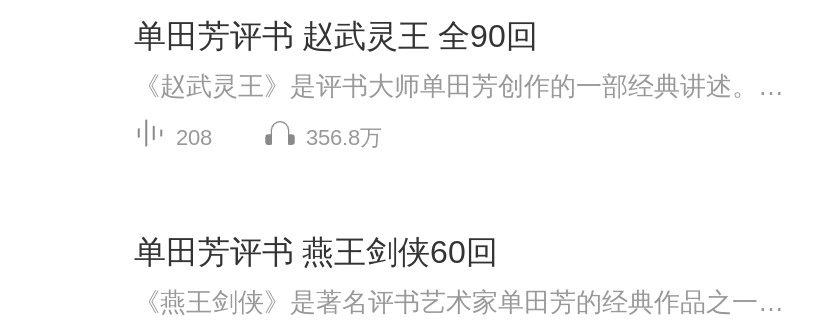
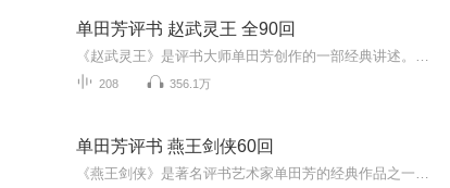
[306,125,382,149] 356.8万 -> [170,77,211,90] 356.1万

